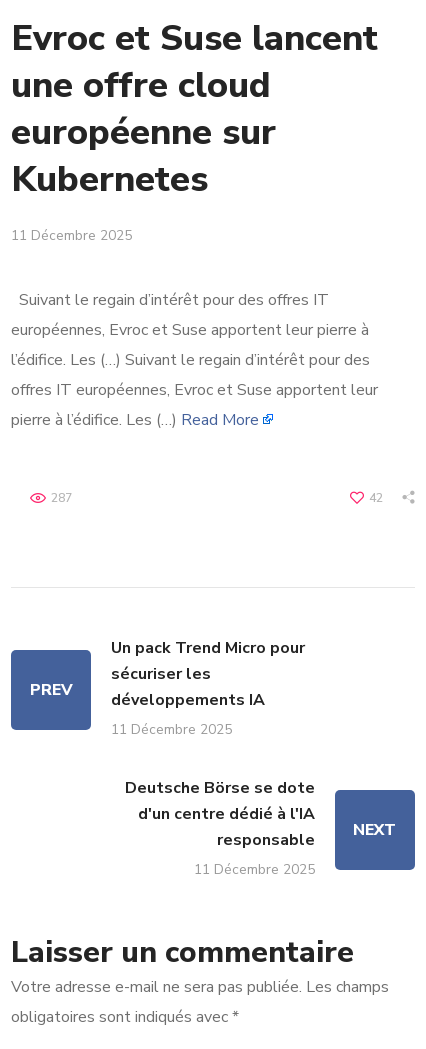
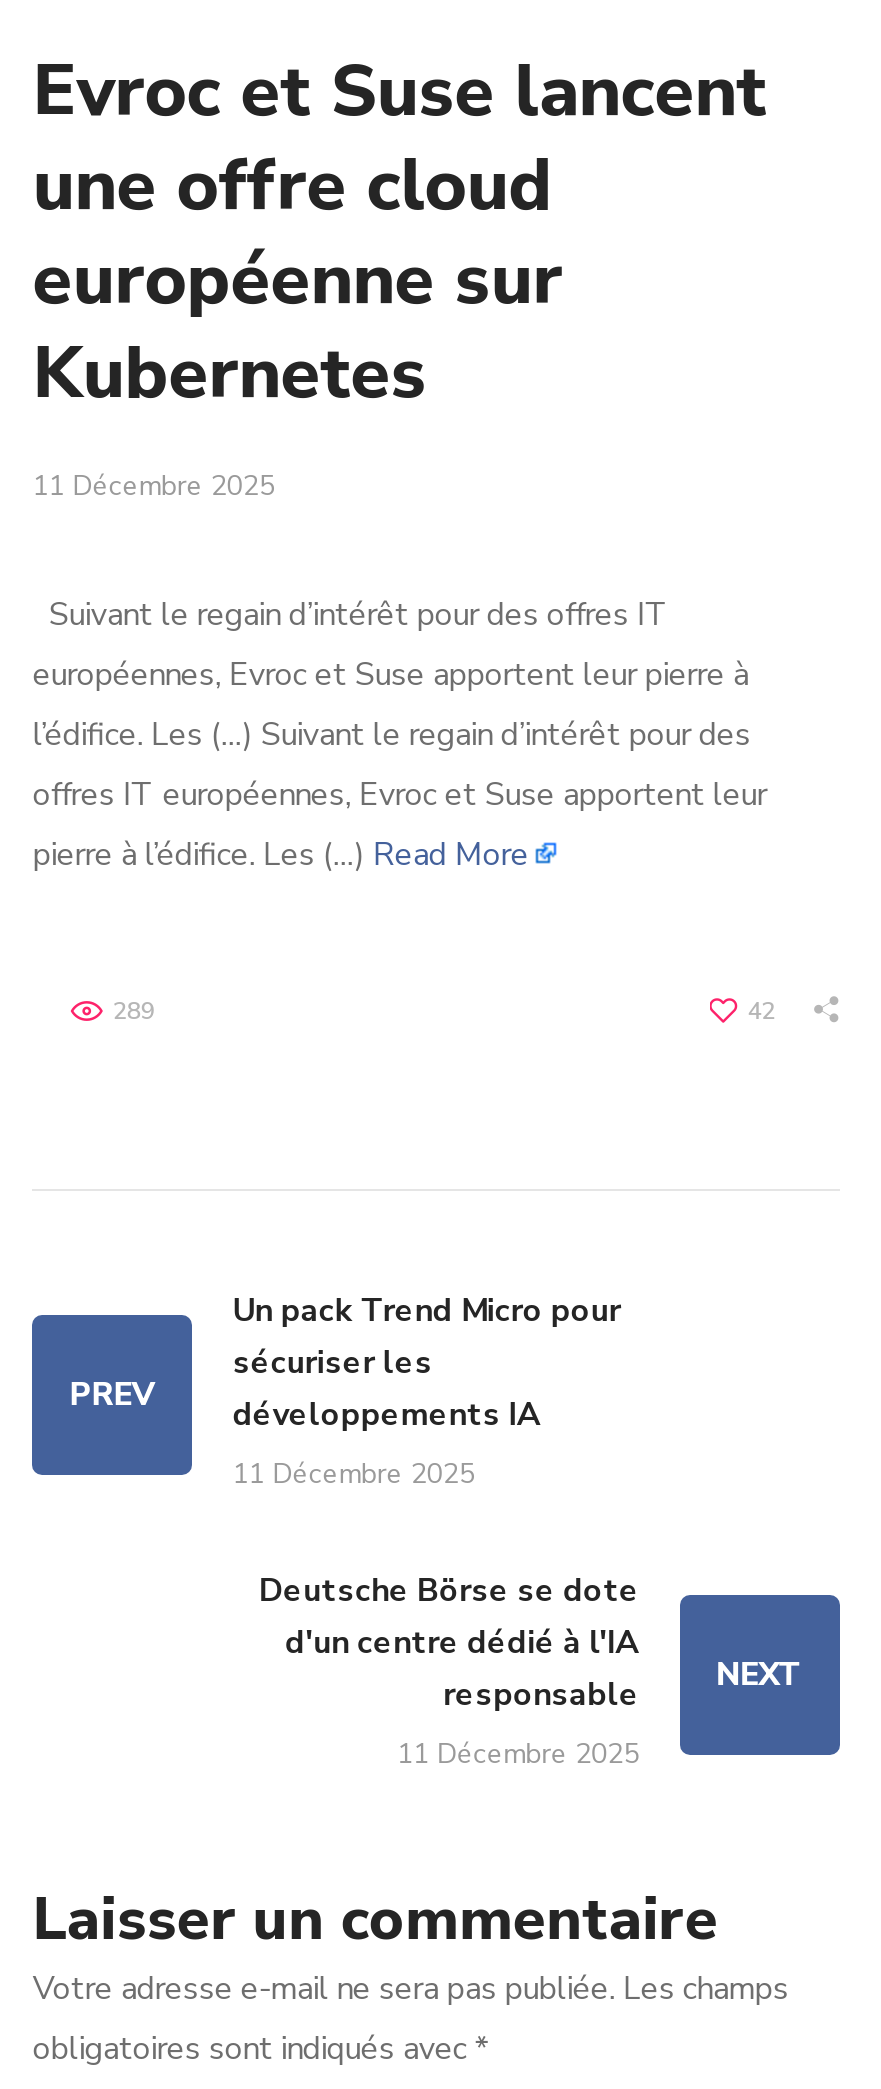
[51,490,72,506] 287 -> [113,995,155,1027] 289

